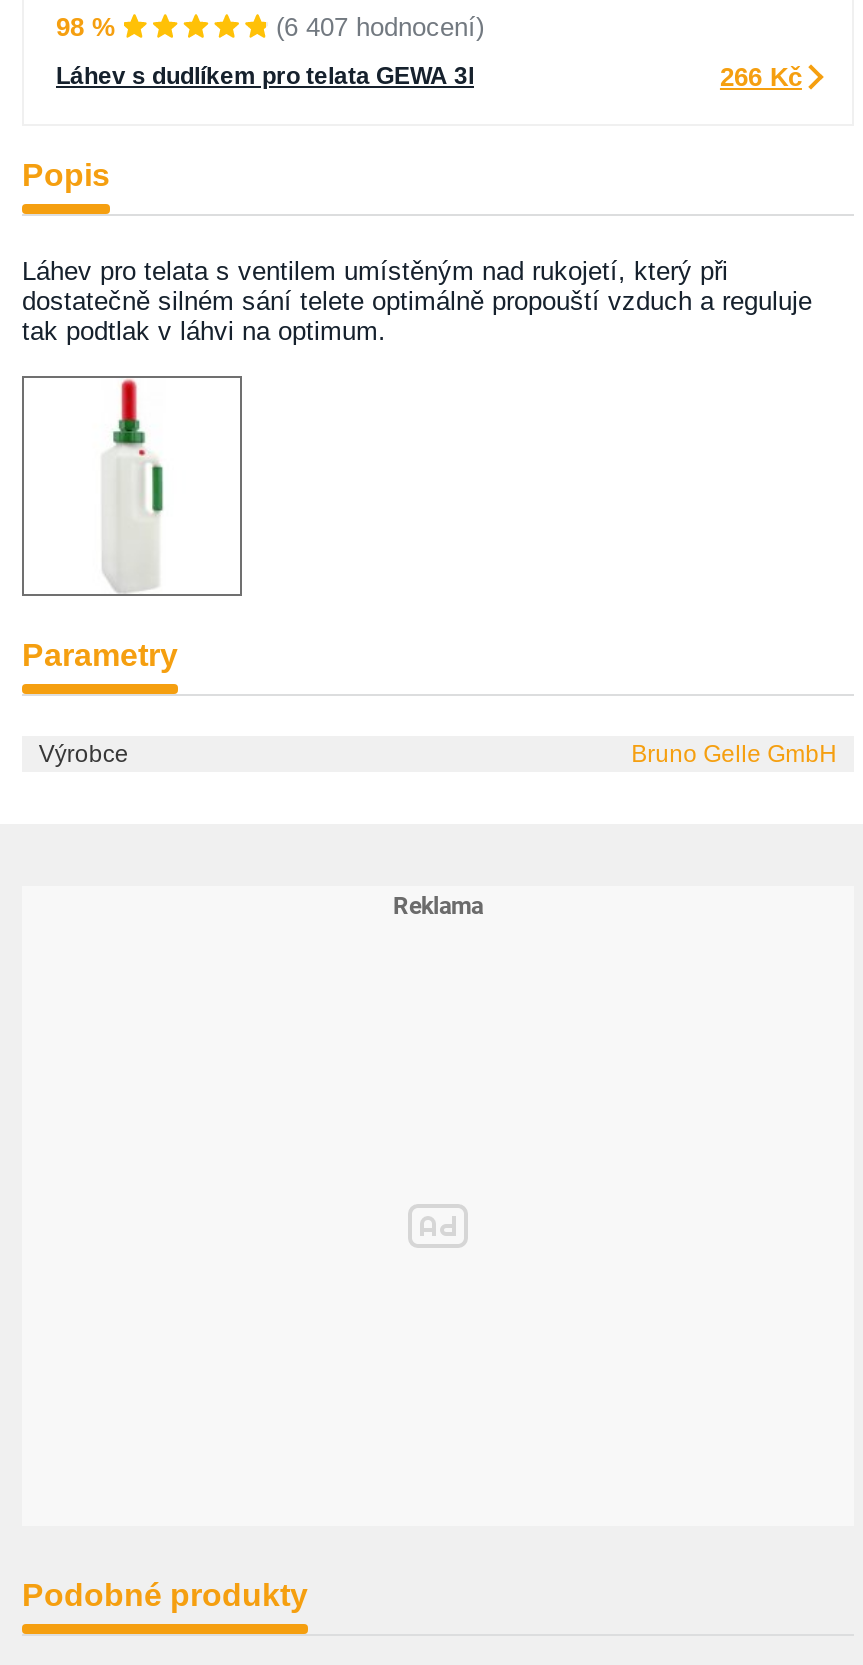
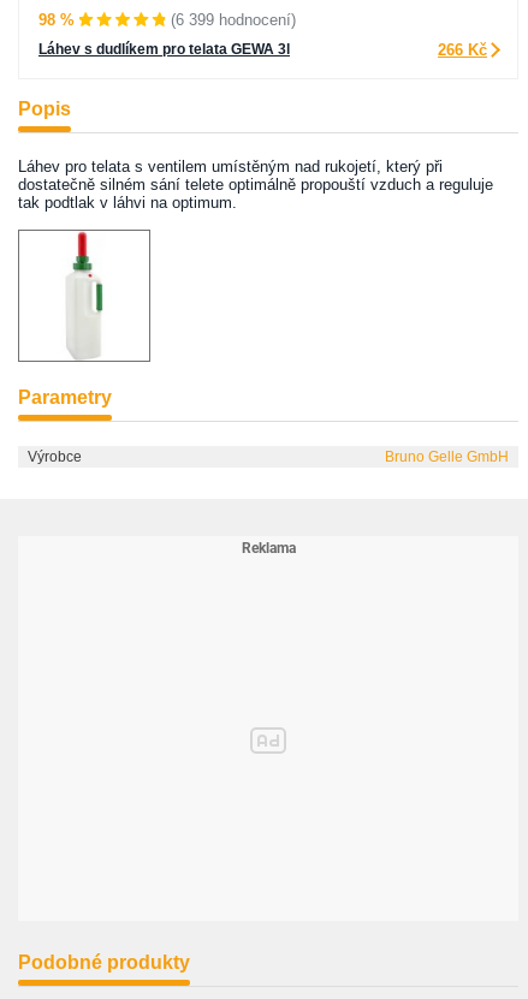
[276,13,484,43] (6 407 hodnocení) -> [171,11,296,29] (6 399 hodnocení)

